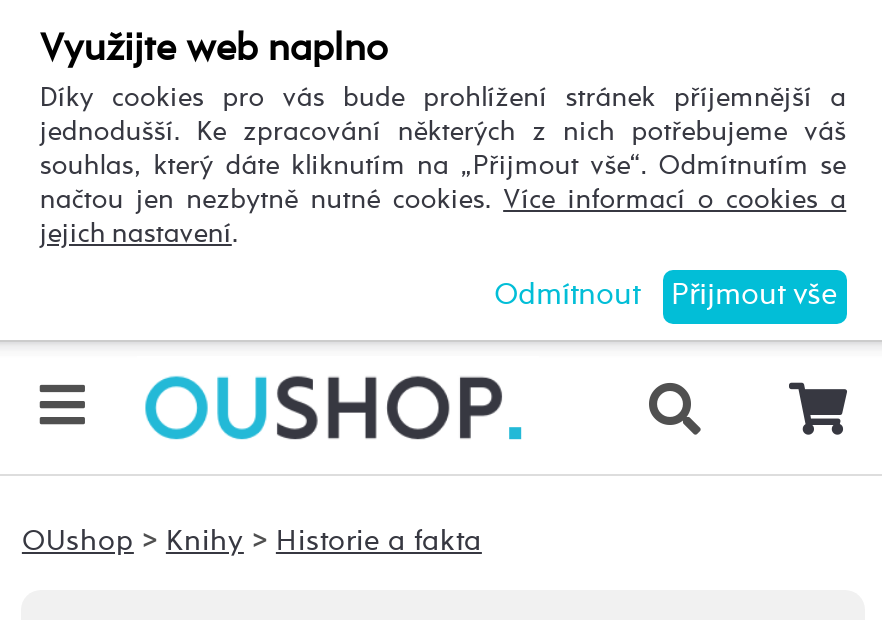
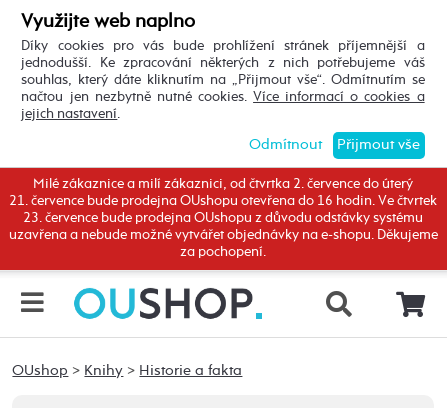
none -> [8,177,437,259] Milé zákaznice a milí zákaznici, od čtvrtka 2. července do úterý | 21. července bude prodejna OUshopu otevřena do 16 hodin. Ve čtvrtek | 23. července bude prodejna OUshopu z důvodu odstávky systému | uzavřena a nebude možné vytvářet objednávky na e-shopu. Děkujeme | za pochopení.

